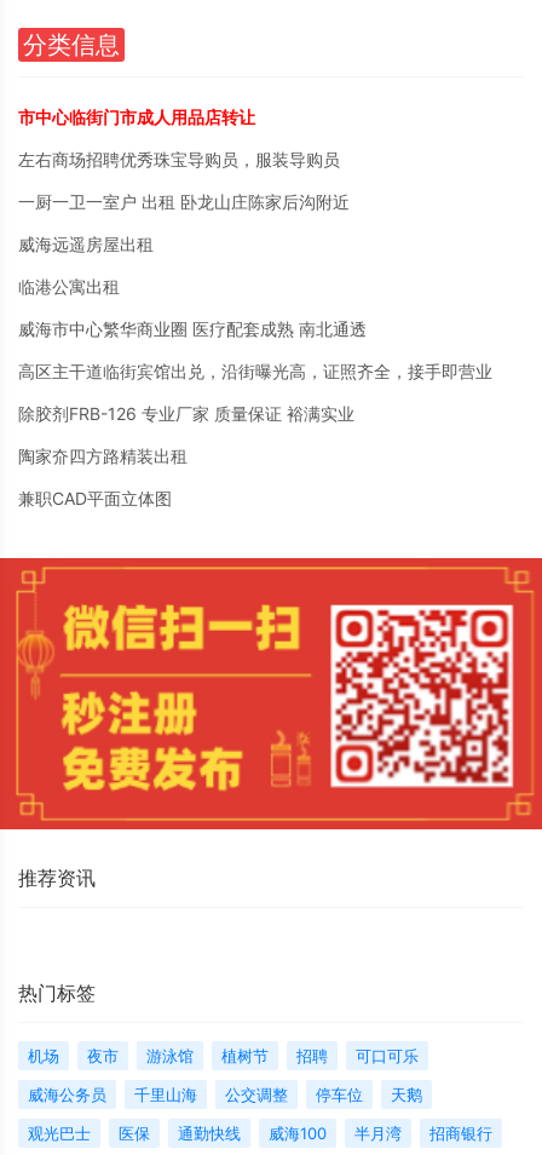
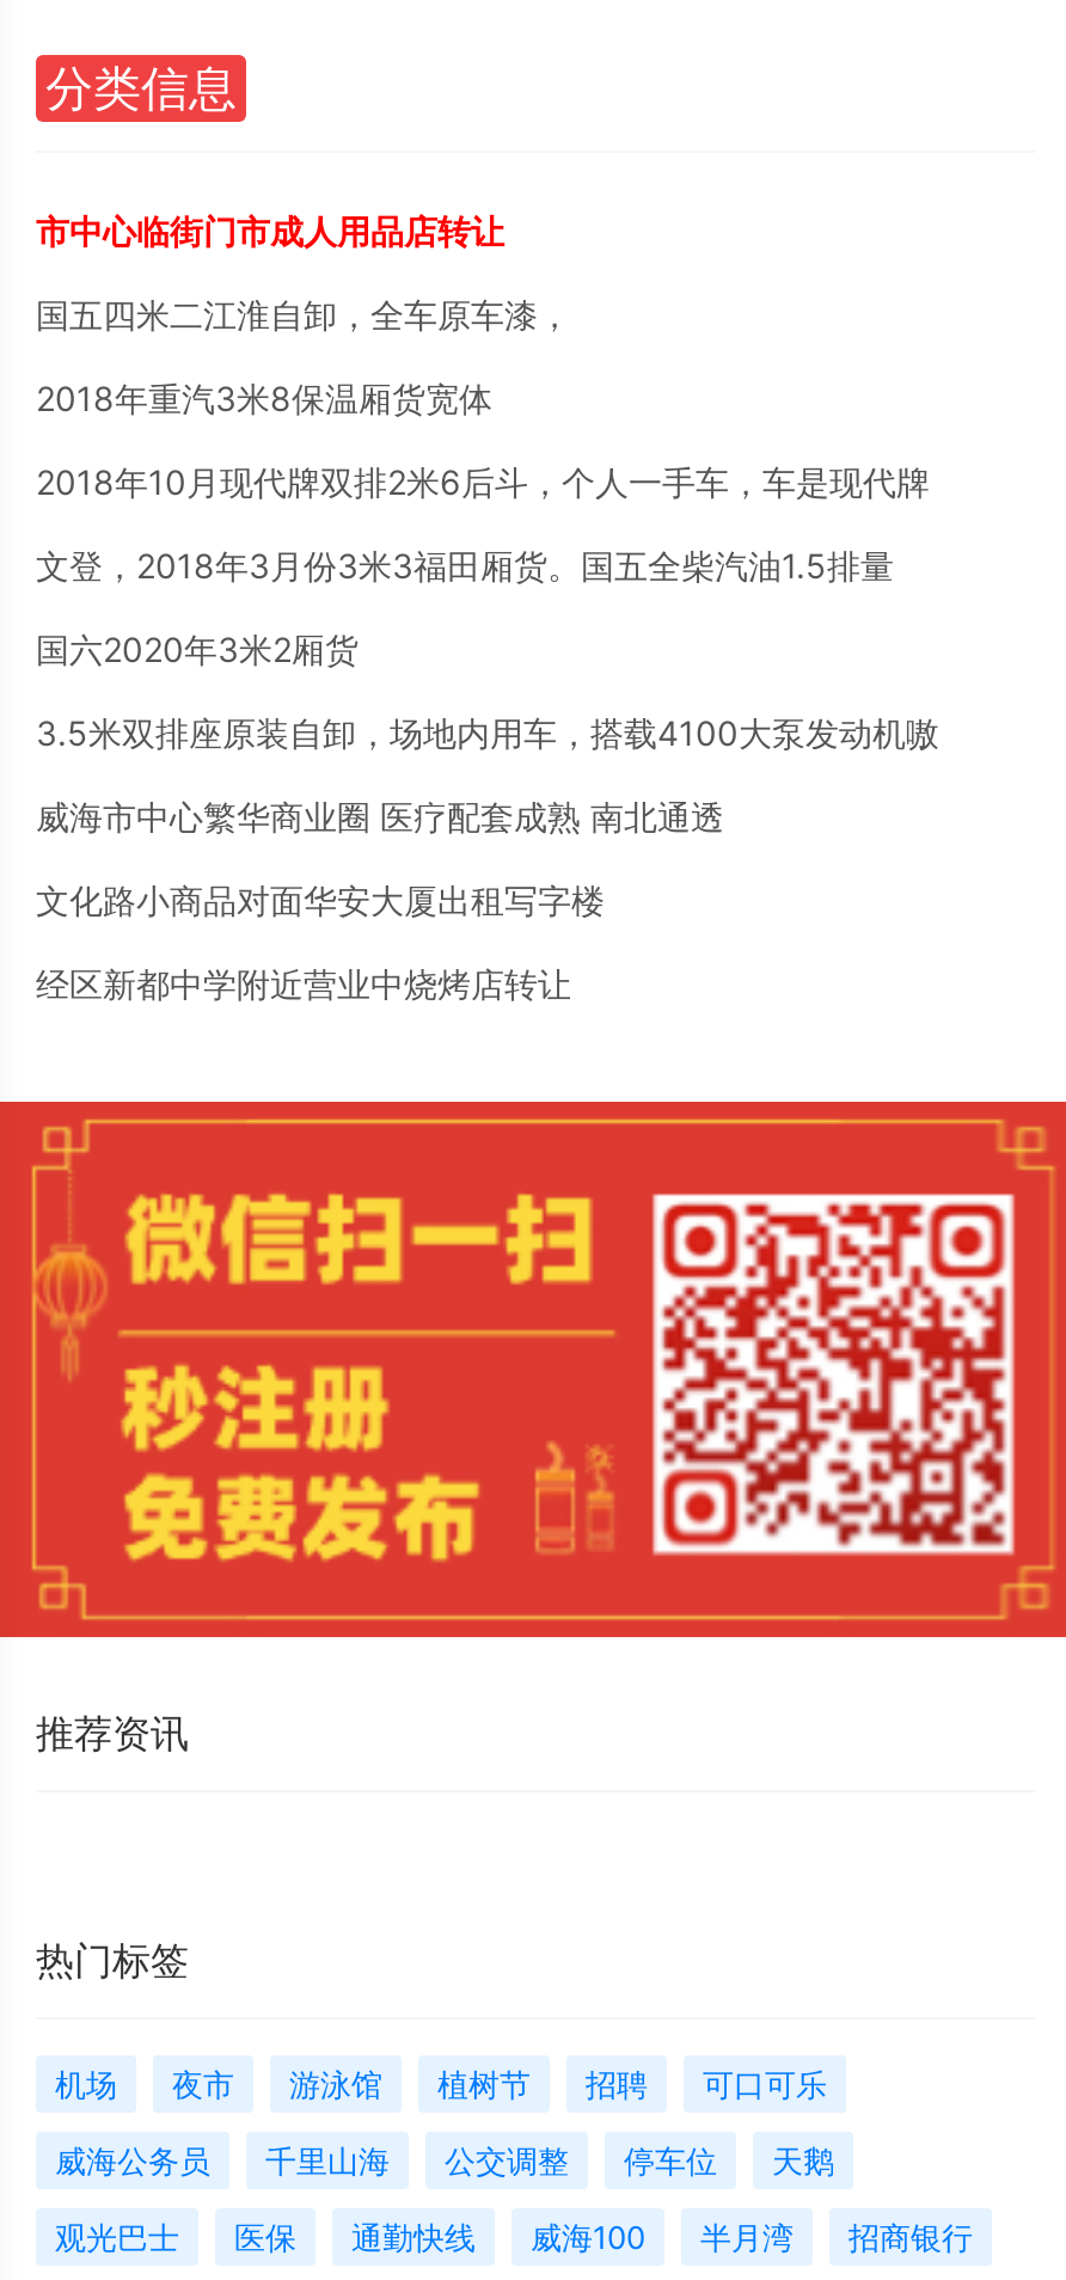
[18,148,350,296] 左右商场招聘优秀珠宝导购员，服装导购员 | 一厨一卫一室户 出租 卧龙山庄陈家后沟附近 | 威海远遥房屋出租 | 临港公寓出租 -> [36,293,939,752] 国五四米二江淮自卸，全车原车漆， | 2018年重汽3米8保温厢货宽体 | 2018年10月现代牌双排2米6后斗，个人一手车，车是现代牌 | 文登，2018年3月份3米3福田厢货。国五全柴汽油1.5排量 | 国六2020年3米2厢货 | 3.5米双排座原装自卸，场地内用车，搭载4100大泵发动机嗷
moved [18,318,367,338] -> [36,795,724,835]: 威海市中心繁华商业圈 医疗配套成熟 南北通透
[18,360,492,508] 高区主干道临街宾馆出兑，沿街曝光高，证照齐全，接手即营业 | 除胶剂FRB-126 专业厂家 质量保证 裕满实业 | 陶家夼四方路精装出租 | 兼职CAD平面立体图 -> [36,878,605,1003] 文化路小商品对面华安大厦出租写字楼 | 经区新都中学附近营业中烧烤店转让

